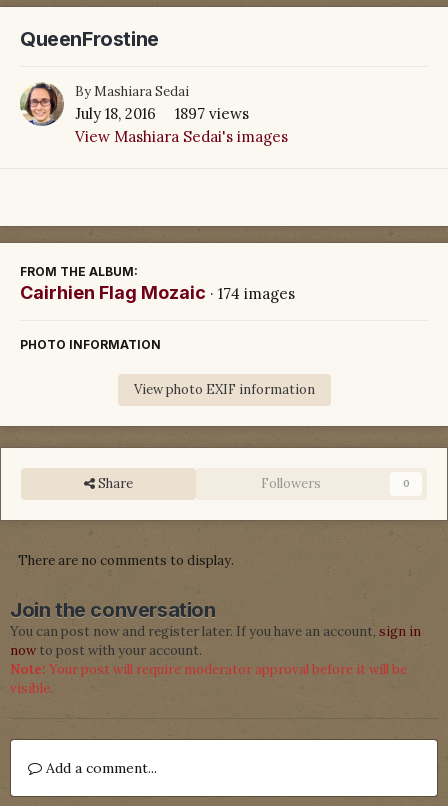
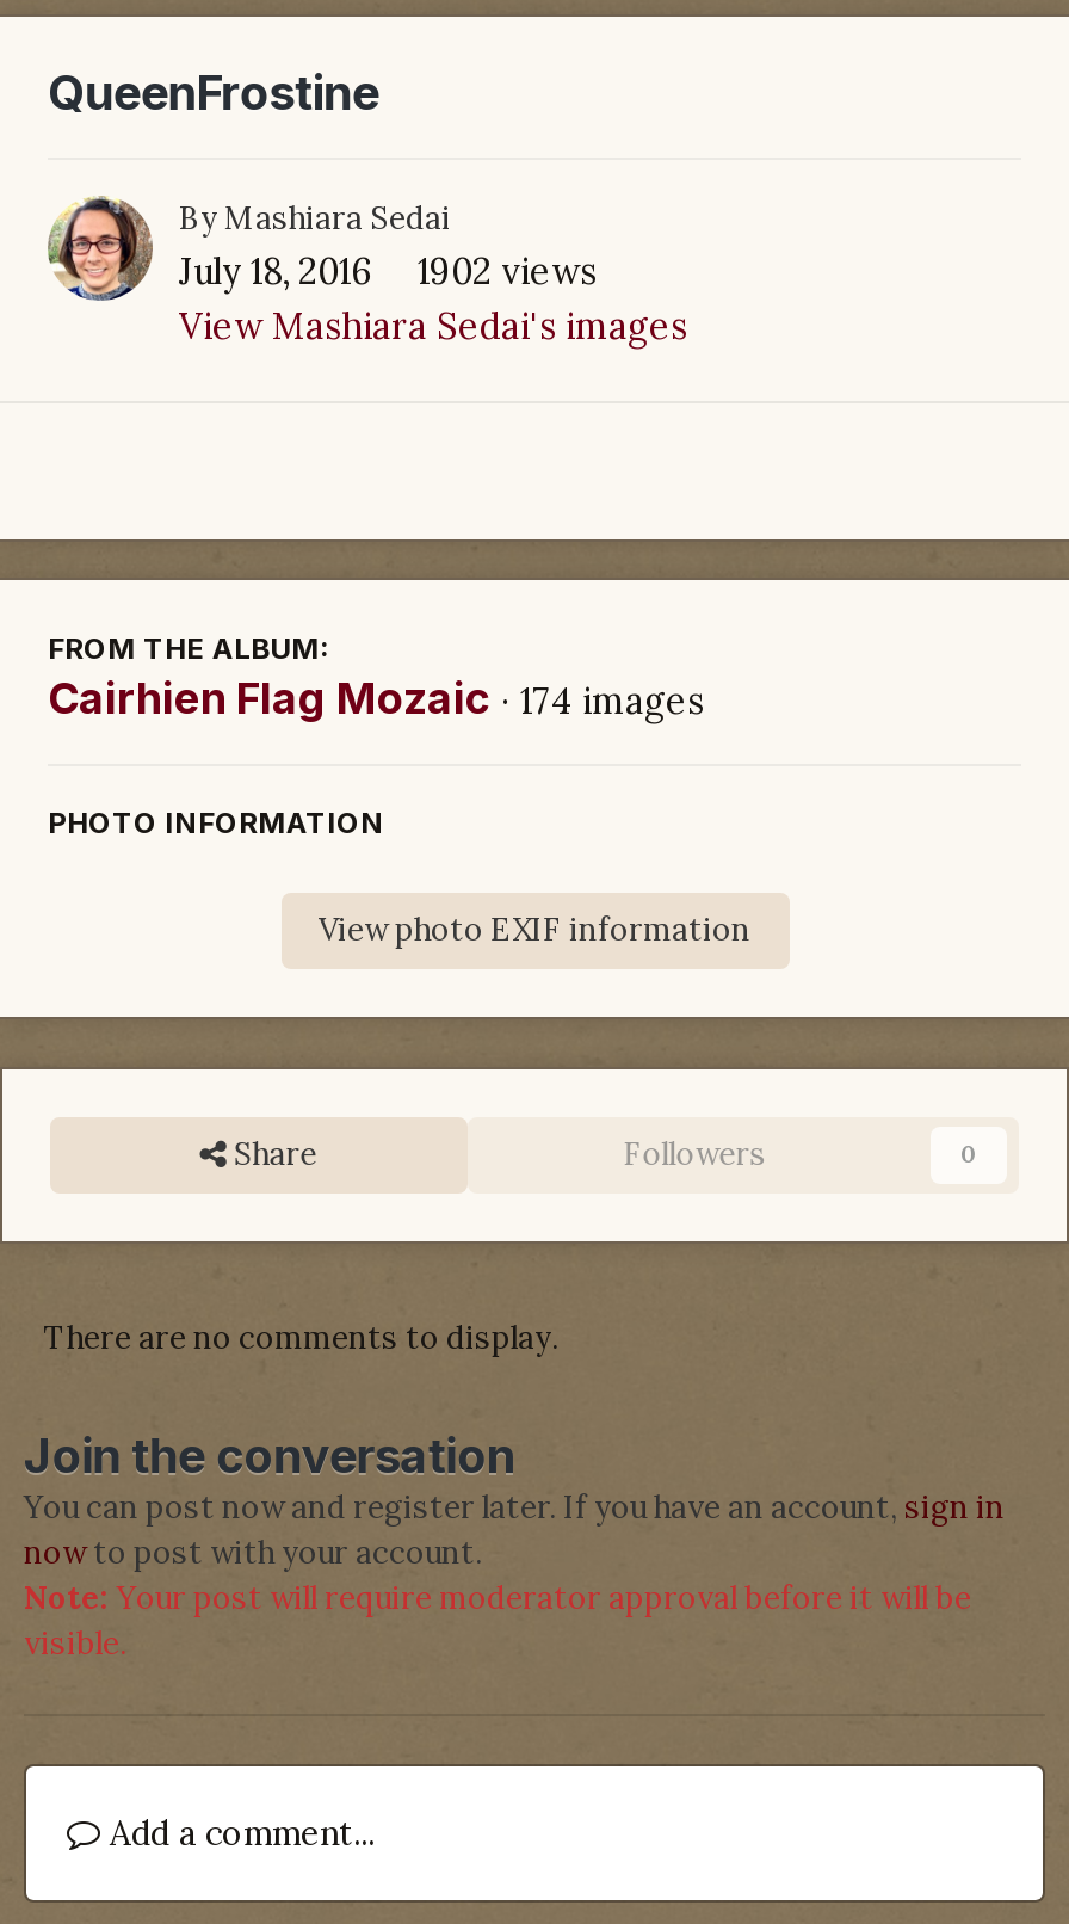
[75,103,249,122] July 18, 2016 1897 views -> [179,247,597,292] July 18, 2016 1902 views

